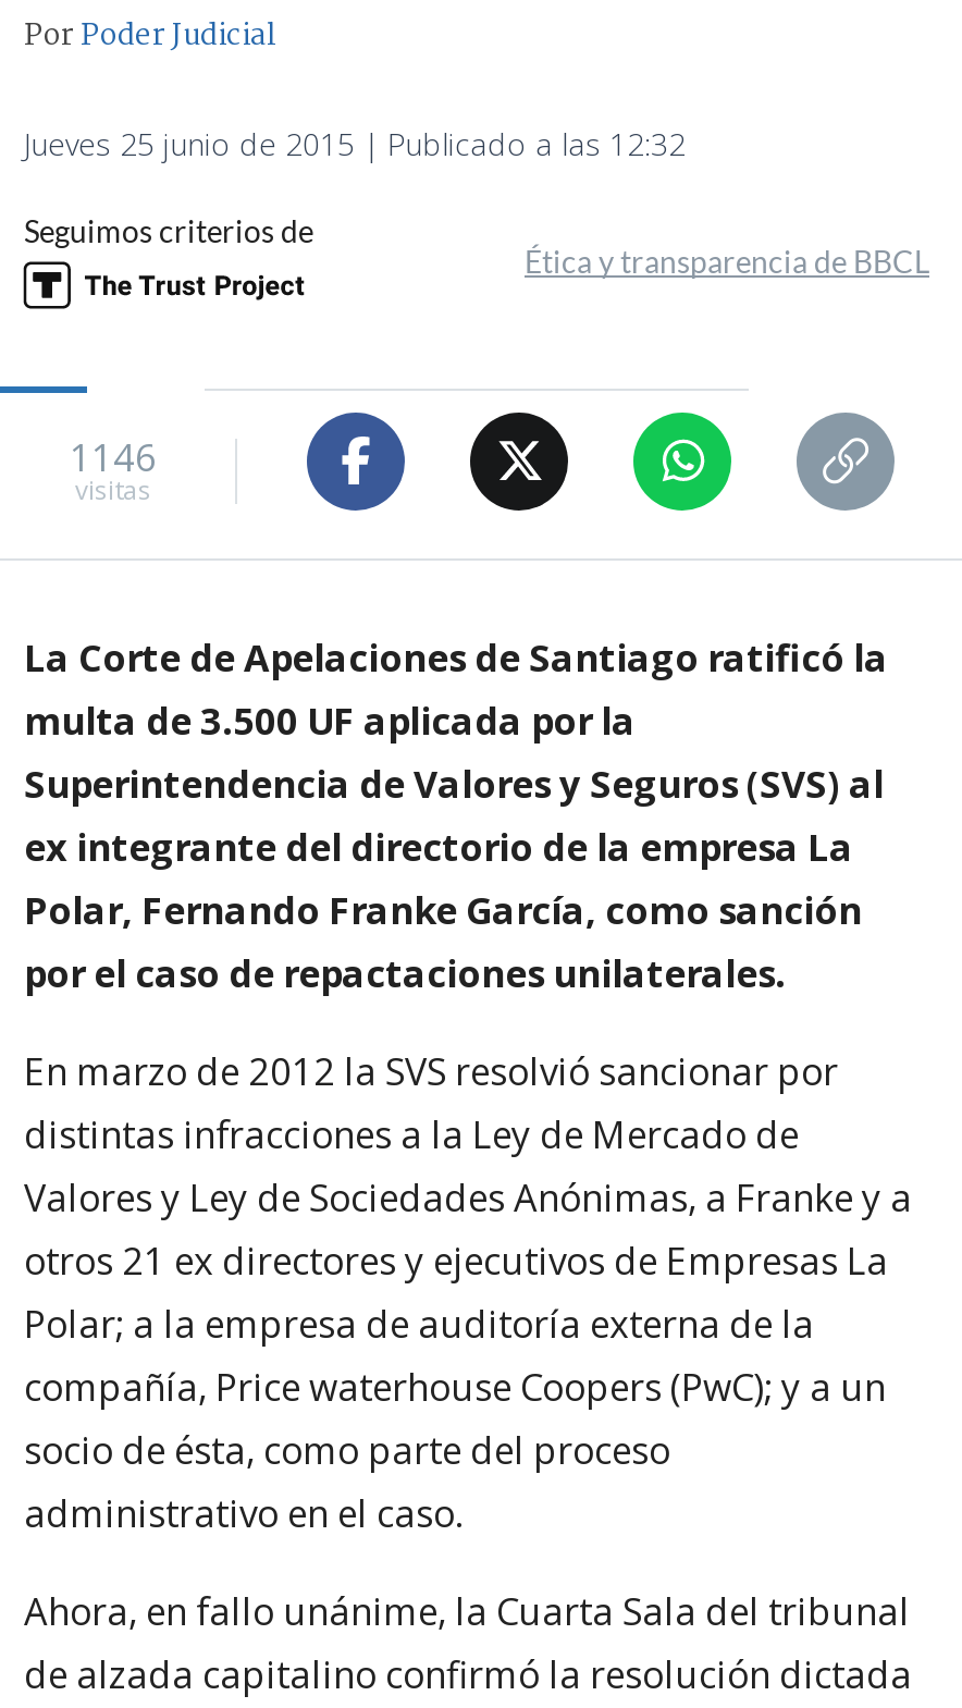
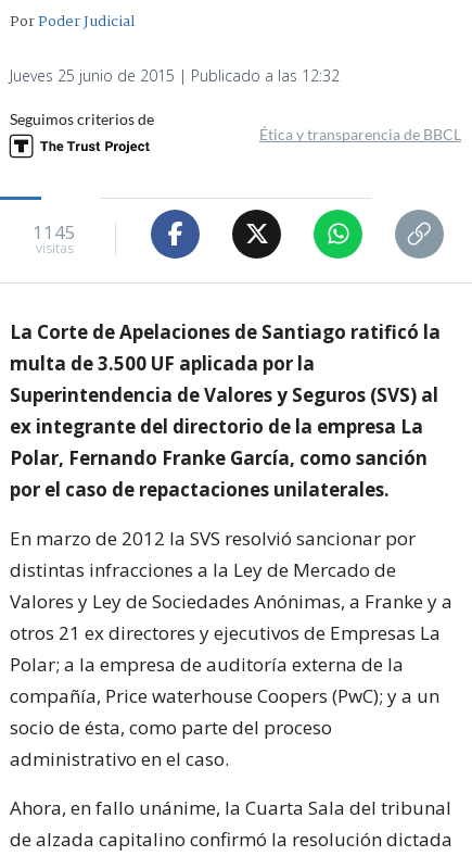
[70,433,157,483] 1146 -> [33,220,76,245] 1145

